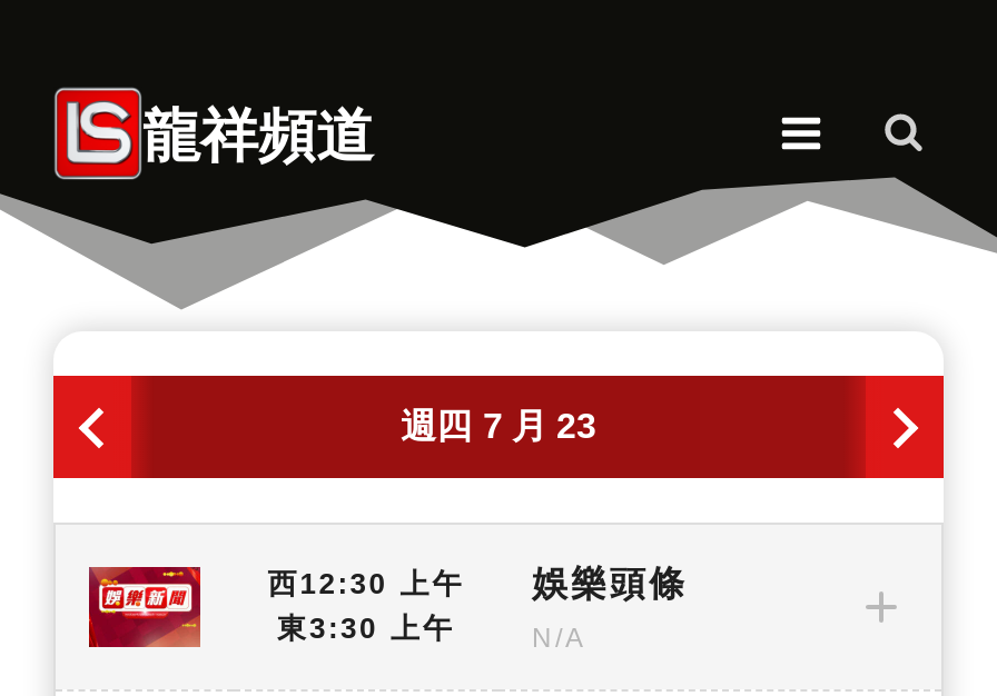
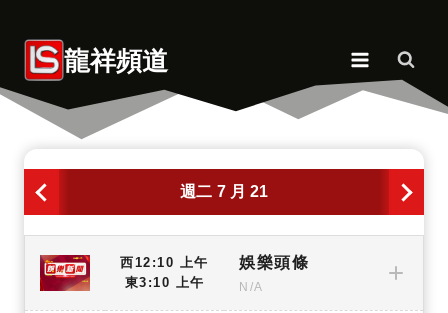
[401,406,596,444] 週四 7 月 23 -> [180,183,268,200] 週二 7 月 21
[267,567,465,600] 西12:30 上午 -> [120,255,209,270] 西12:10 上午
[277,611,455,644] 東3:30 上午 -> [124,275,204,290] 東3:10 上午

